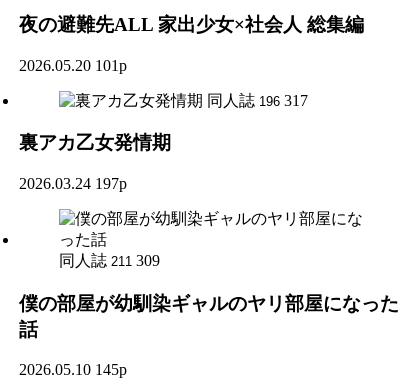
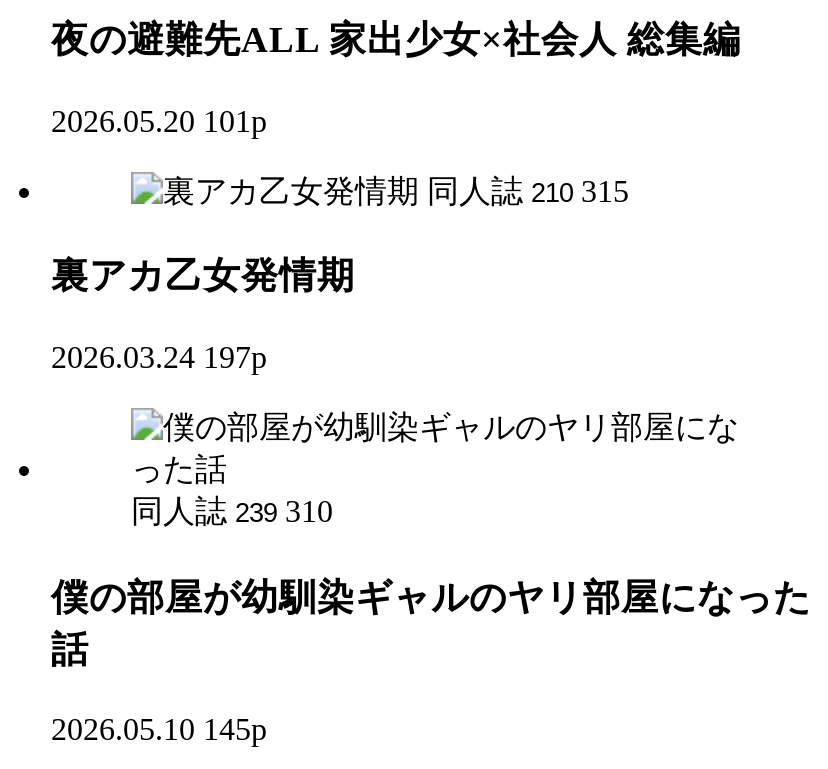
[207,91,308,108] 同人誌 196 317 -> [427,173,629,207] 同人誌 210 315
[59,252,160,269] 同人誌 211 309 -> [131,494,333,528] 同人誌 239 310

